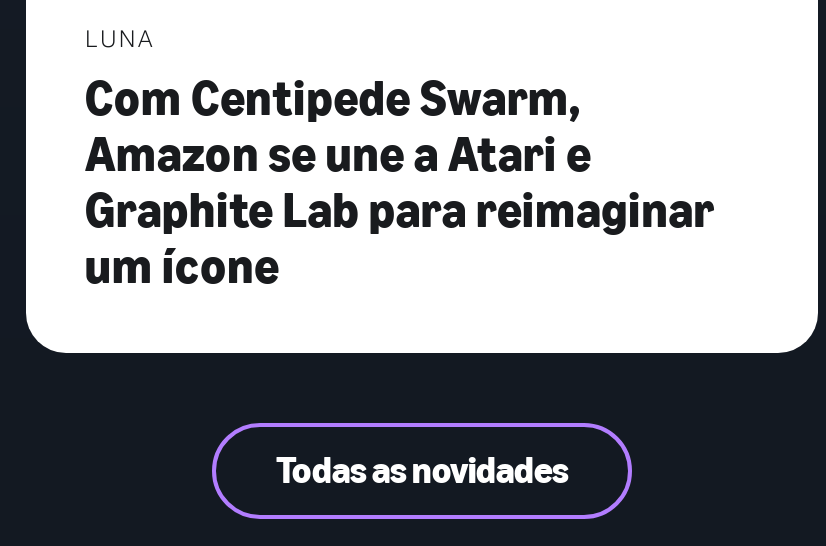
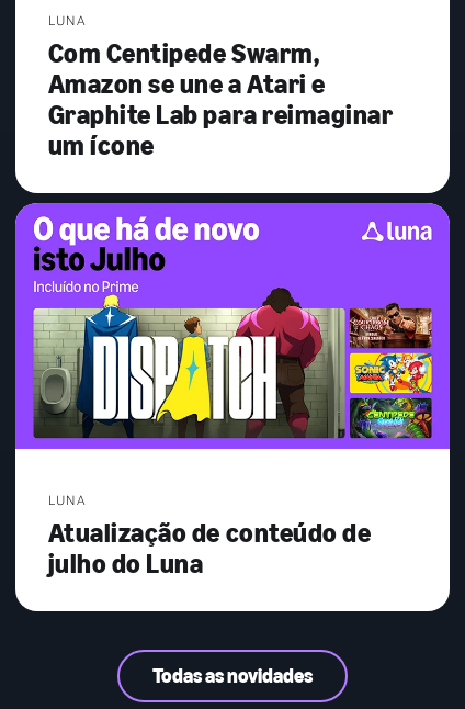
none -> [14,202,451,579] [image] | LUNA | Atualização de conteúdo de | julho do Luna

